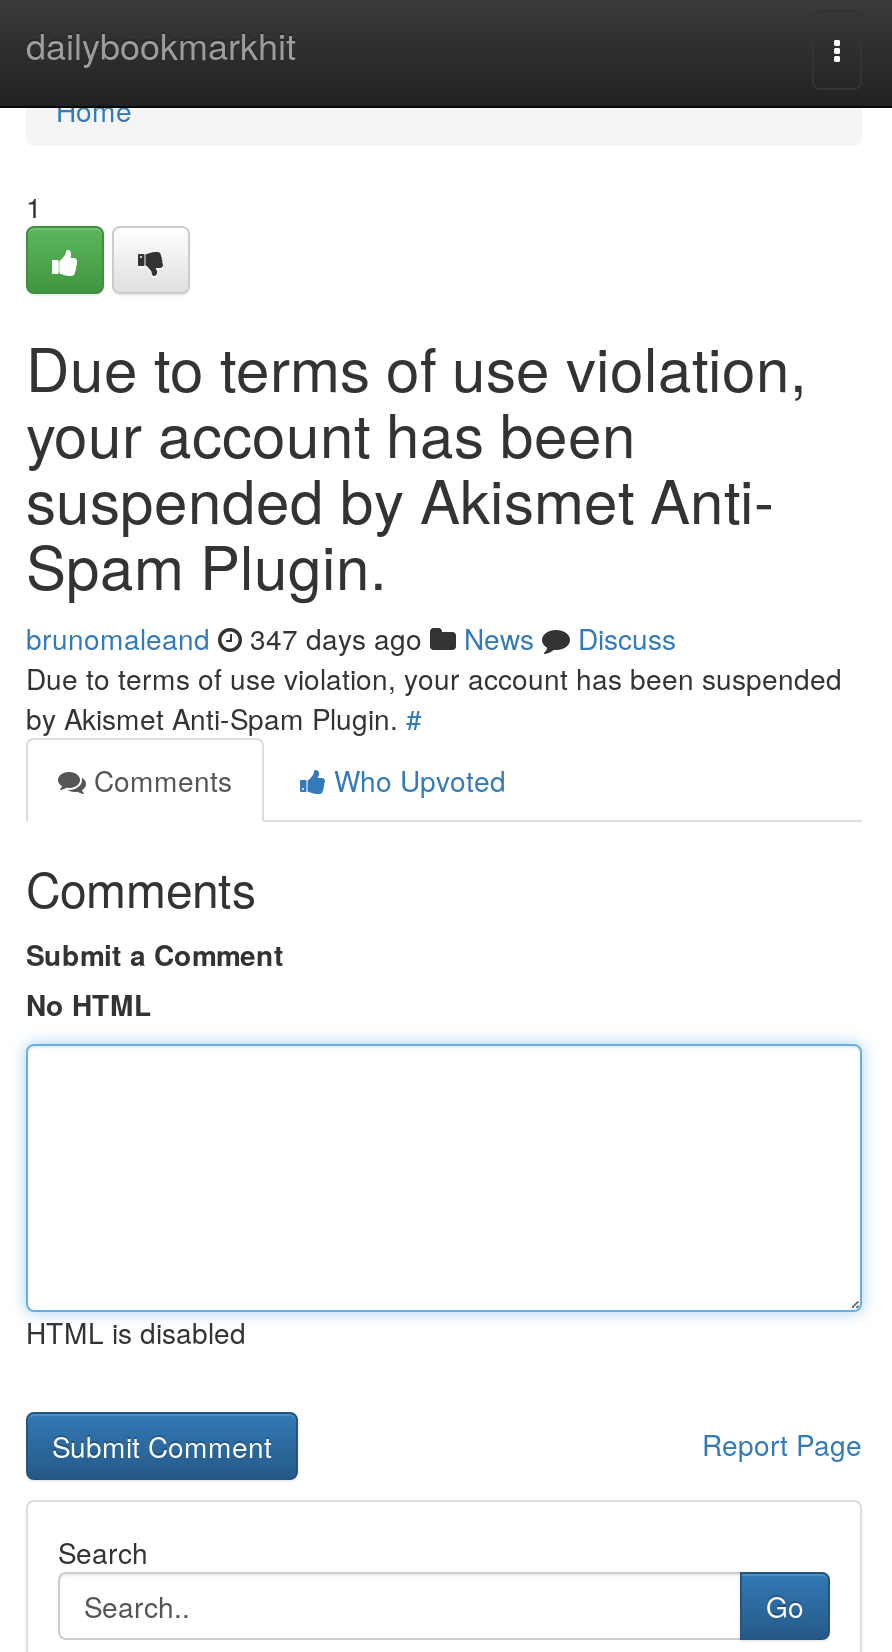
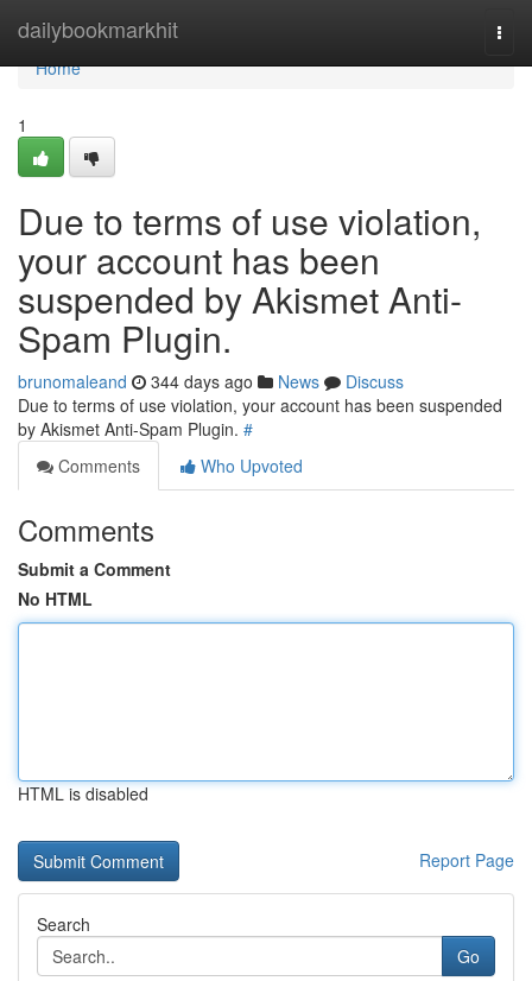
[26,618,676,658] brunomaleand 347 days ago News Discuss -> [18,369,404,393] brunomaleand 344 days ago News Discuss

